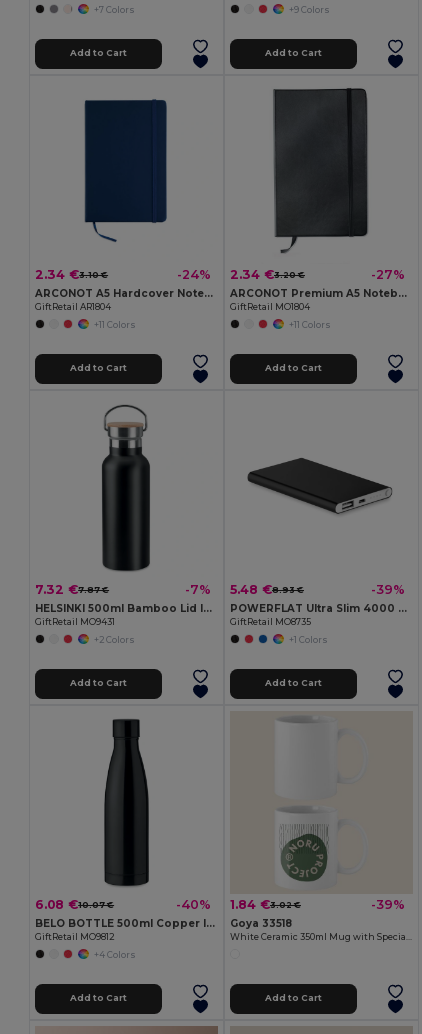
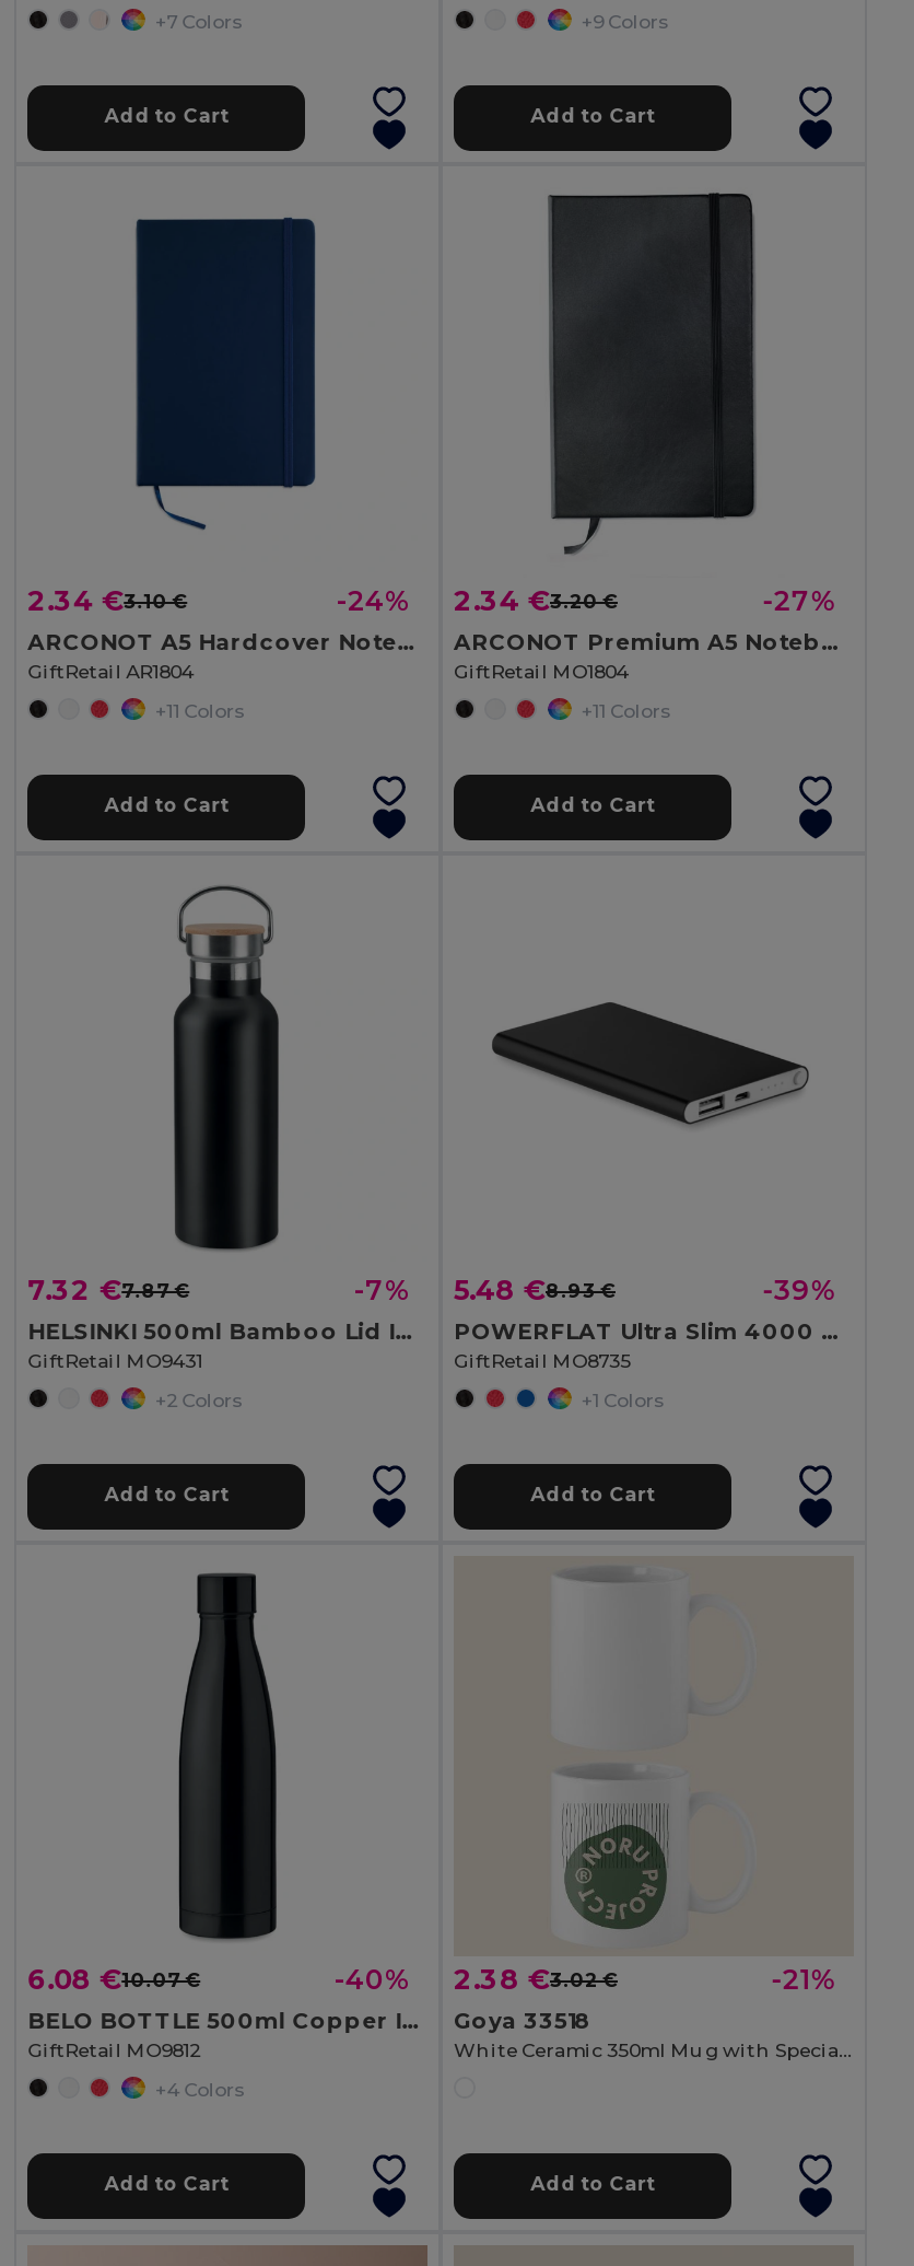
[175,896,301,912] -40% 1.84 €3.02 € -> [335,1962,618,1996] -40% 2.38 €3.02 €
[371,897,405,912] -39% -> [772,1963,837,1996] -21%

